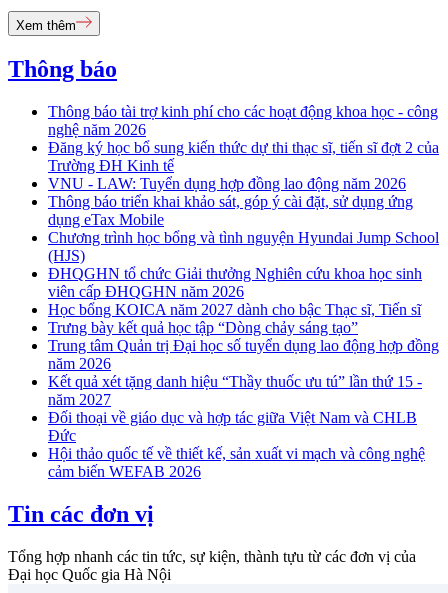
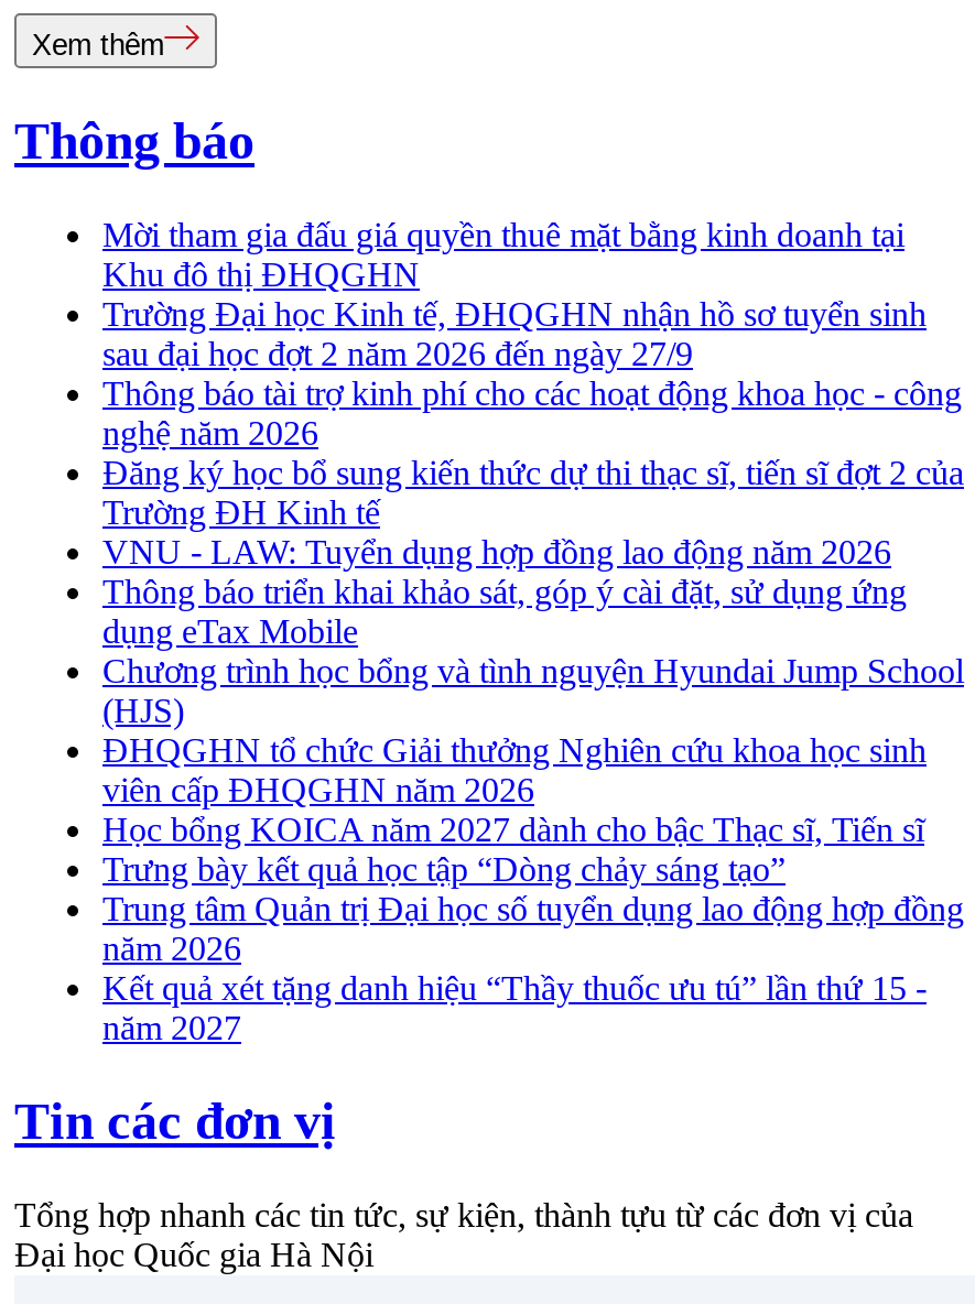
none -> [102,216,927,373] Mời tham gia đấu giá quyền thuê mặt bằng kinh doanh tại | Khu đô thị ĐHQGHN | Trường Đại học Kinh tế, ĐHQGHN nhận hồ sơ tuyển sinh | sau đại học đợt 2 năm 2026 đến ngày 27/9
moved [48,103,439,408] -> [102,375,964,1047]: Thông báo tài trợ kinh phí cho các hoạt động khoa học - công | nghệ năm 2026 | Đăng ký học bổ sung kiến thức dự thi thạc sĩ, tiến sĩ đợt 2 của | ... | Kết quả xét tặng danh hiệu “Thầy thuốc ưu tú” lần thứ 15 - | năm 2027
[48,409,425,480] Đối thoại về giáo dục và hợp tác giữa Việt Nam và CHLB | Đức | Hội thảo quốc tế về thiết kế, sản xuất vi mạch và công nghệ | cảm biến WEFAB 2026 -> none

